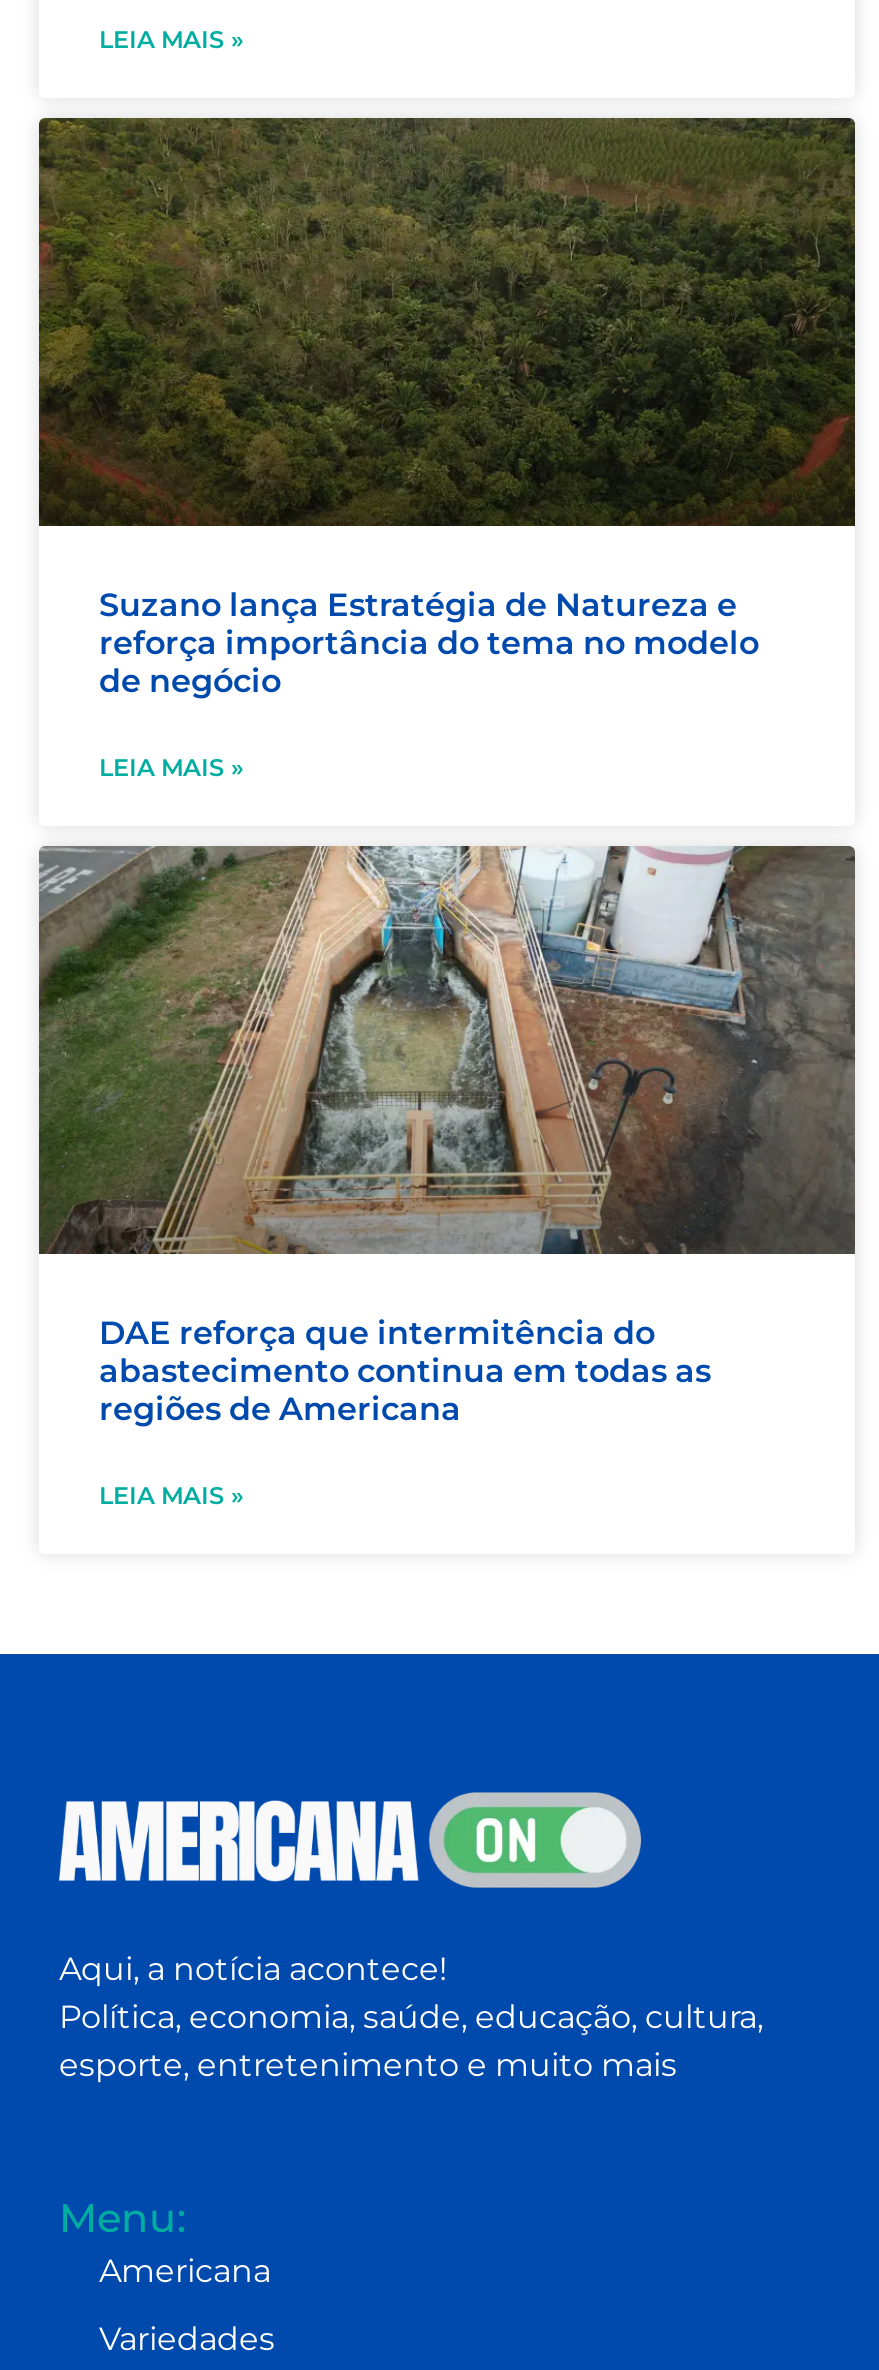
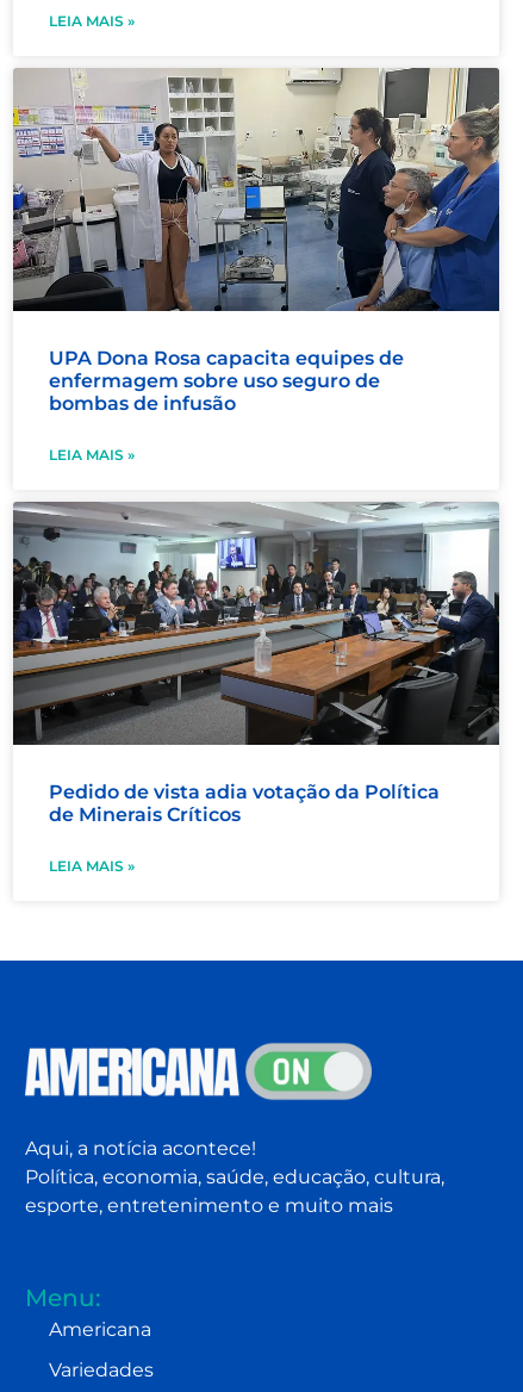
[37,116,857,701] [image] | Suzano lança Estratégia de Natureza e | reforça importância do tema no modelo | de negócio -> [12,68,500,415] [image] | UPA Dona Rosa capacita equipes de | enfermagem sobre uso seguro de | bombas de infusão
[39,844,857,1429] [image] | DAE reforça que intermitência do | abastecimento continua em todas as | regiões de Americana -> [13,502,499,826] [image] | Pedido de vista adia votação da Política | de Minerais Críticos

